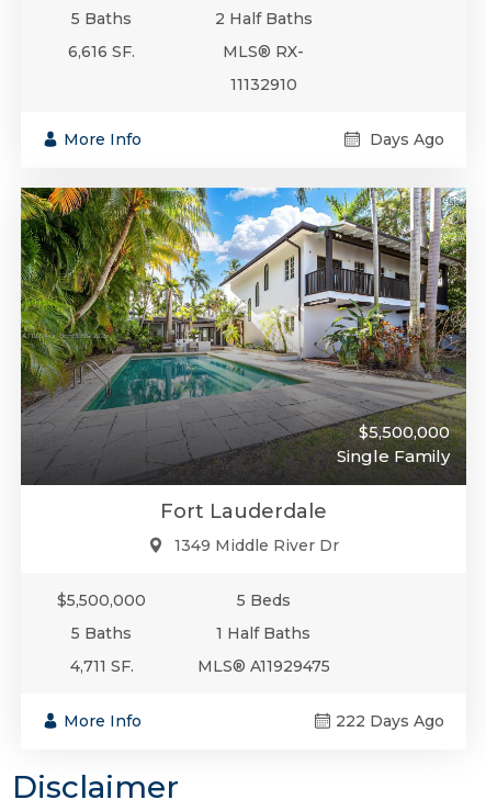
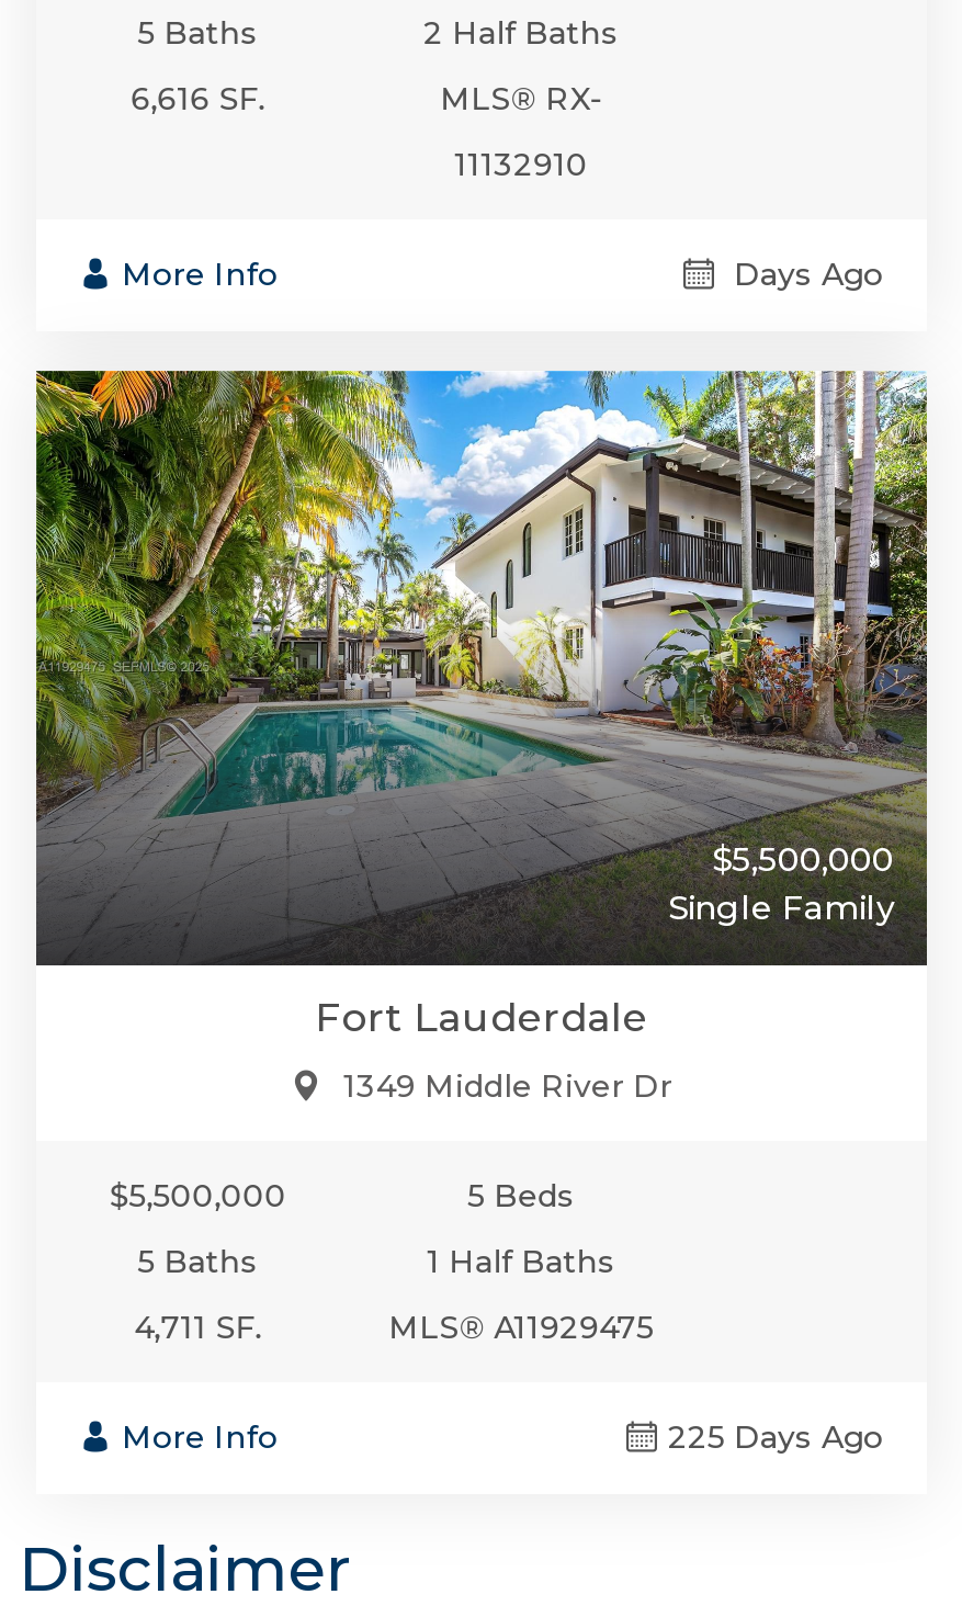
[336,711,444,731] 222 Days Ago -> [668,1417,883,1457] 225 Days Ago

